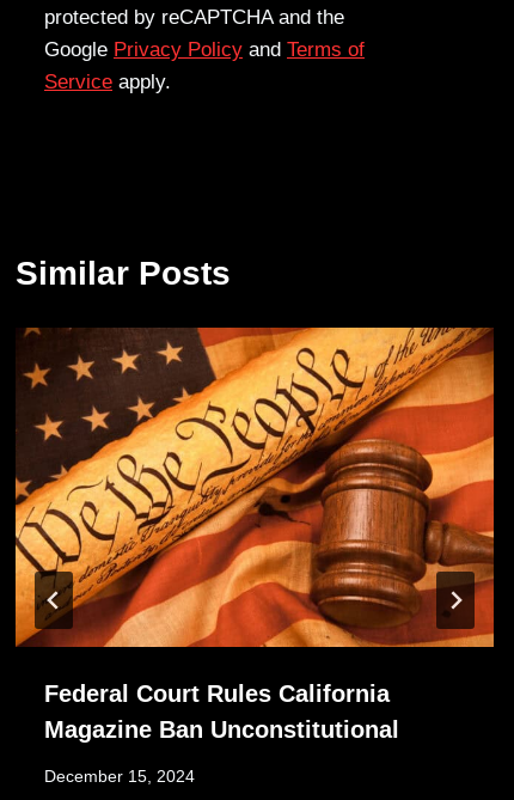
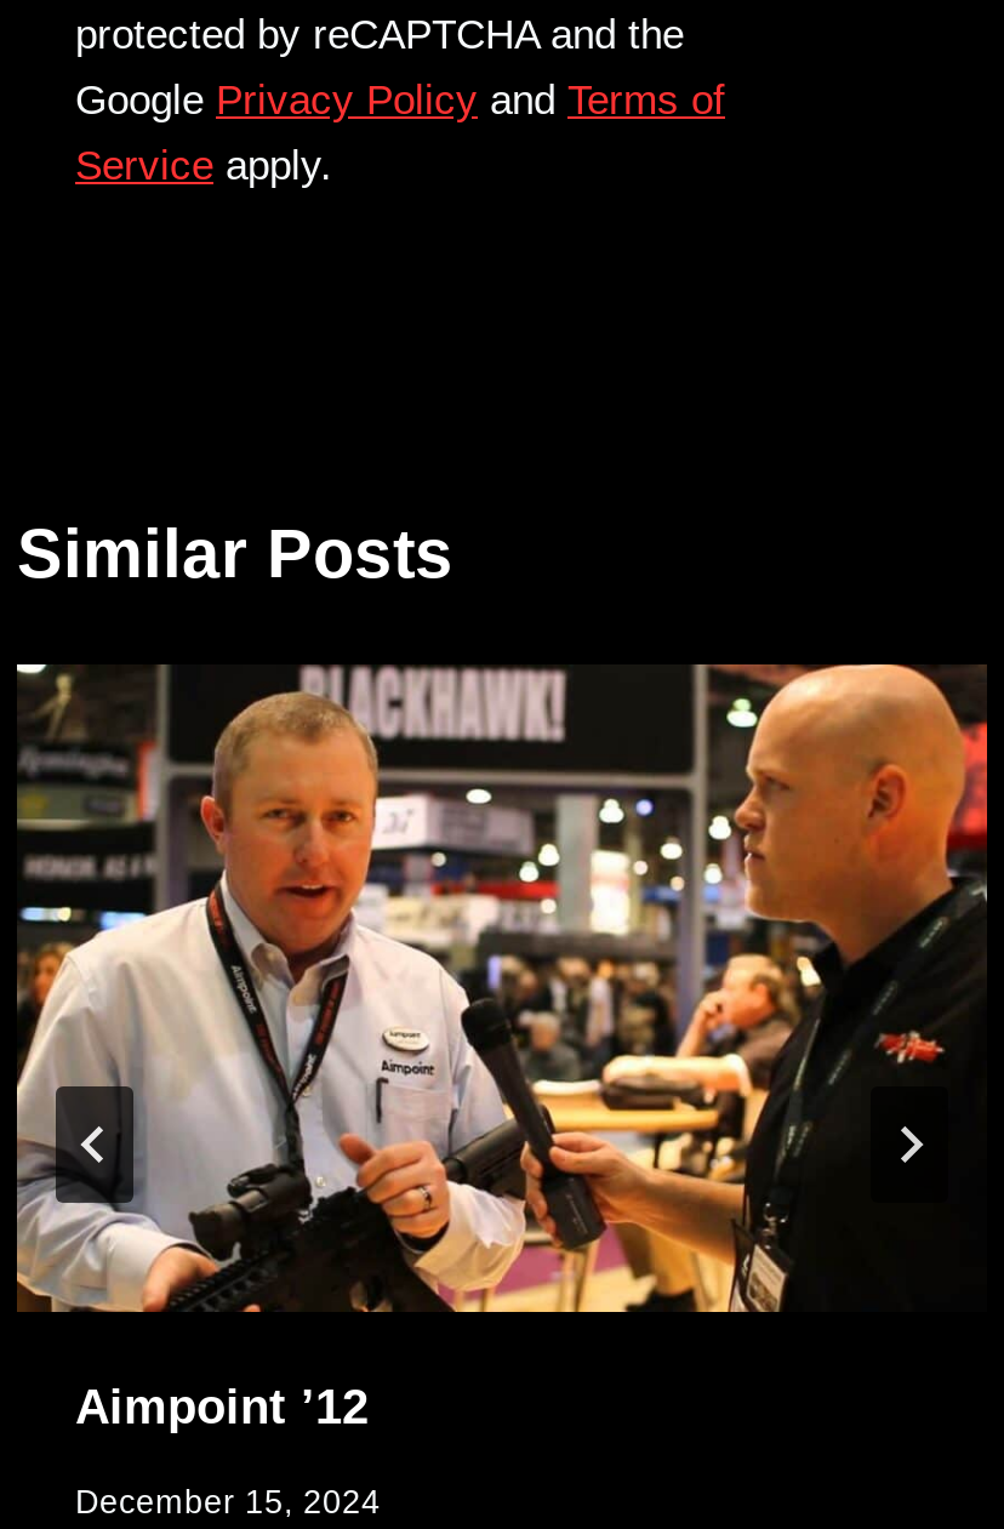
[14,326,495,742] [image] | Federal Court Rules California | Magazine Ban Unconstitutional -> [15,662,987,1433] [image] | Aimpoint ’12

